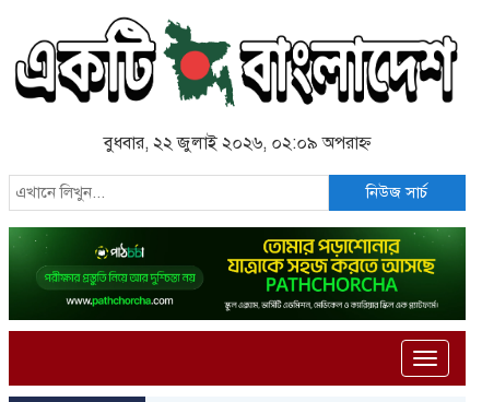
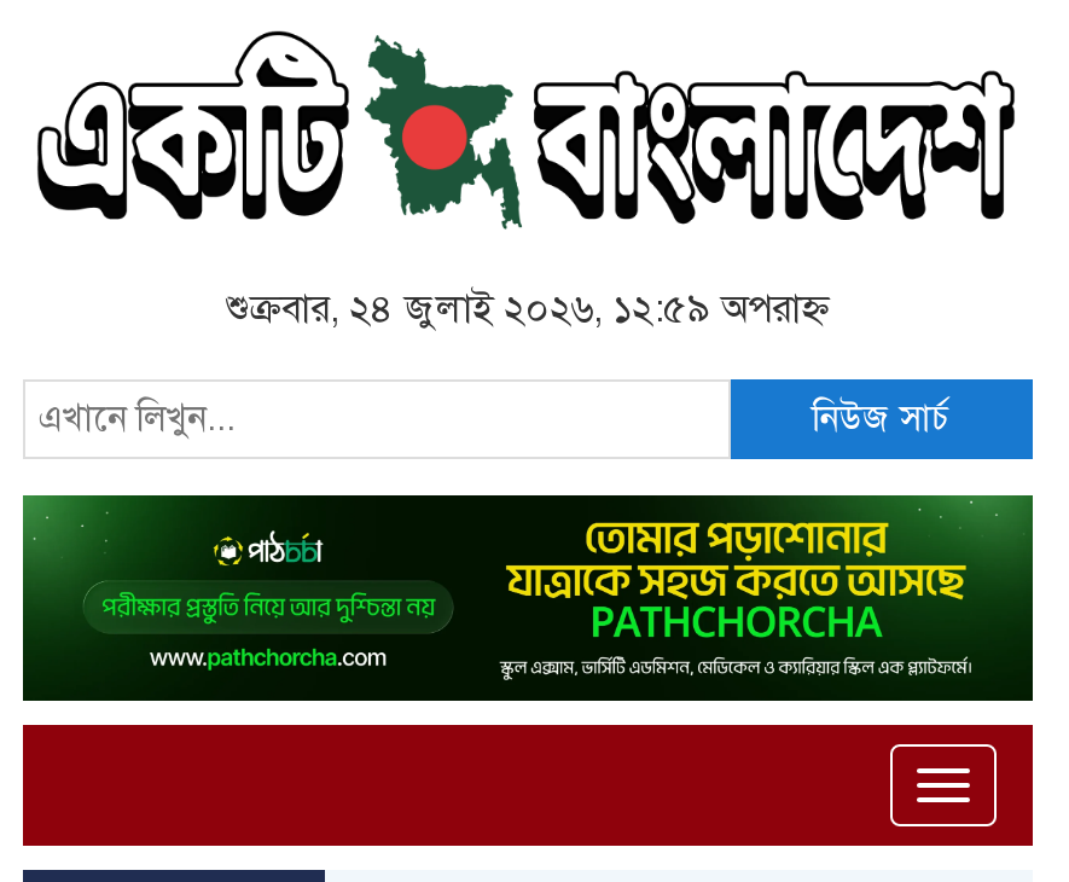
[103,133,371,154] বুধবার, ২২ জুলাই ২০২৬, ০২:০৯ অপরাহ্ন -> [226,286,830,334] শুক্রবার, ২৪ জুলাই ২০২৬, ১২:৫৯ অপরাহ্ন

